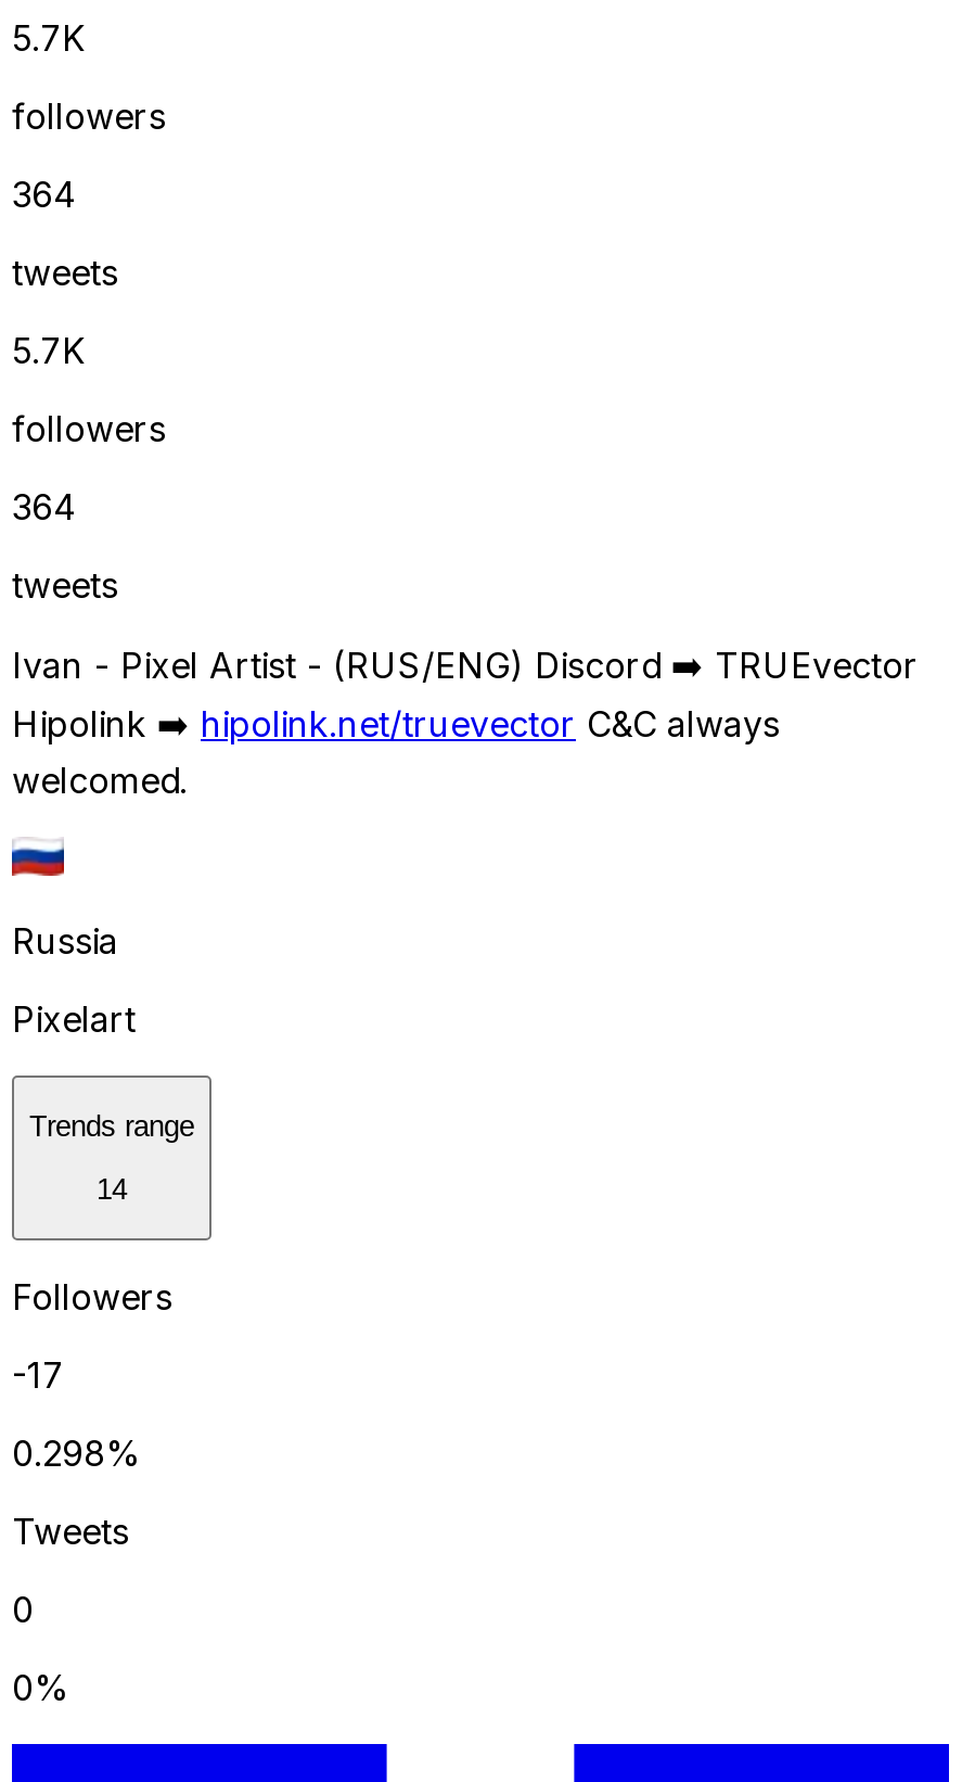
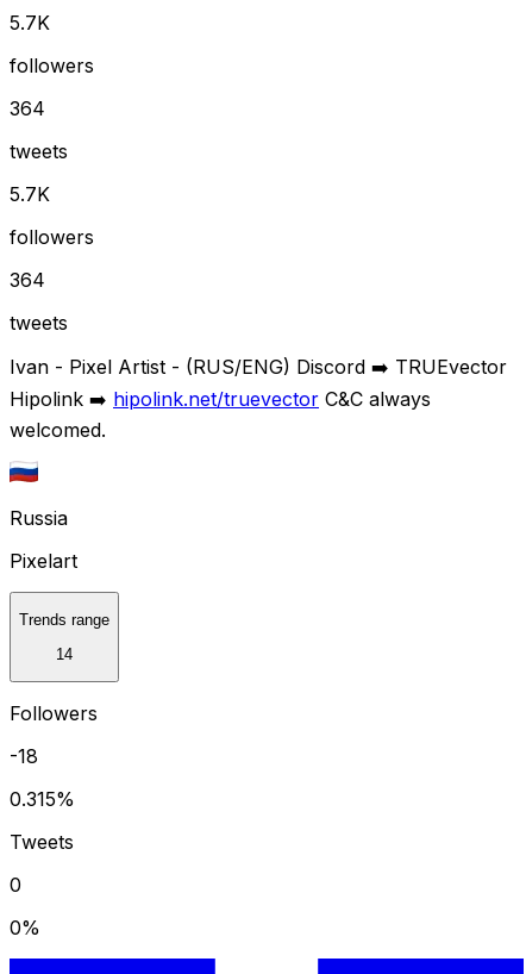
[12,1353,64,1397] -17 -> [10,744,38,768] -18
[12,1431,140,1475] 0.298% -> [10,787,75,811] 0.315%

